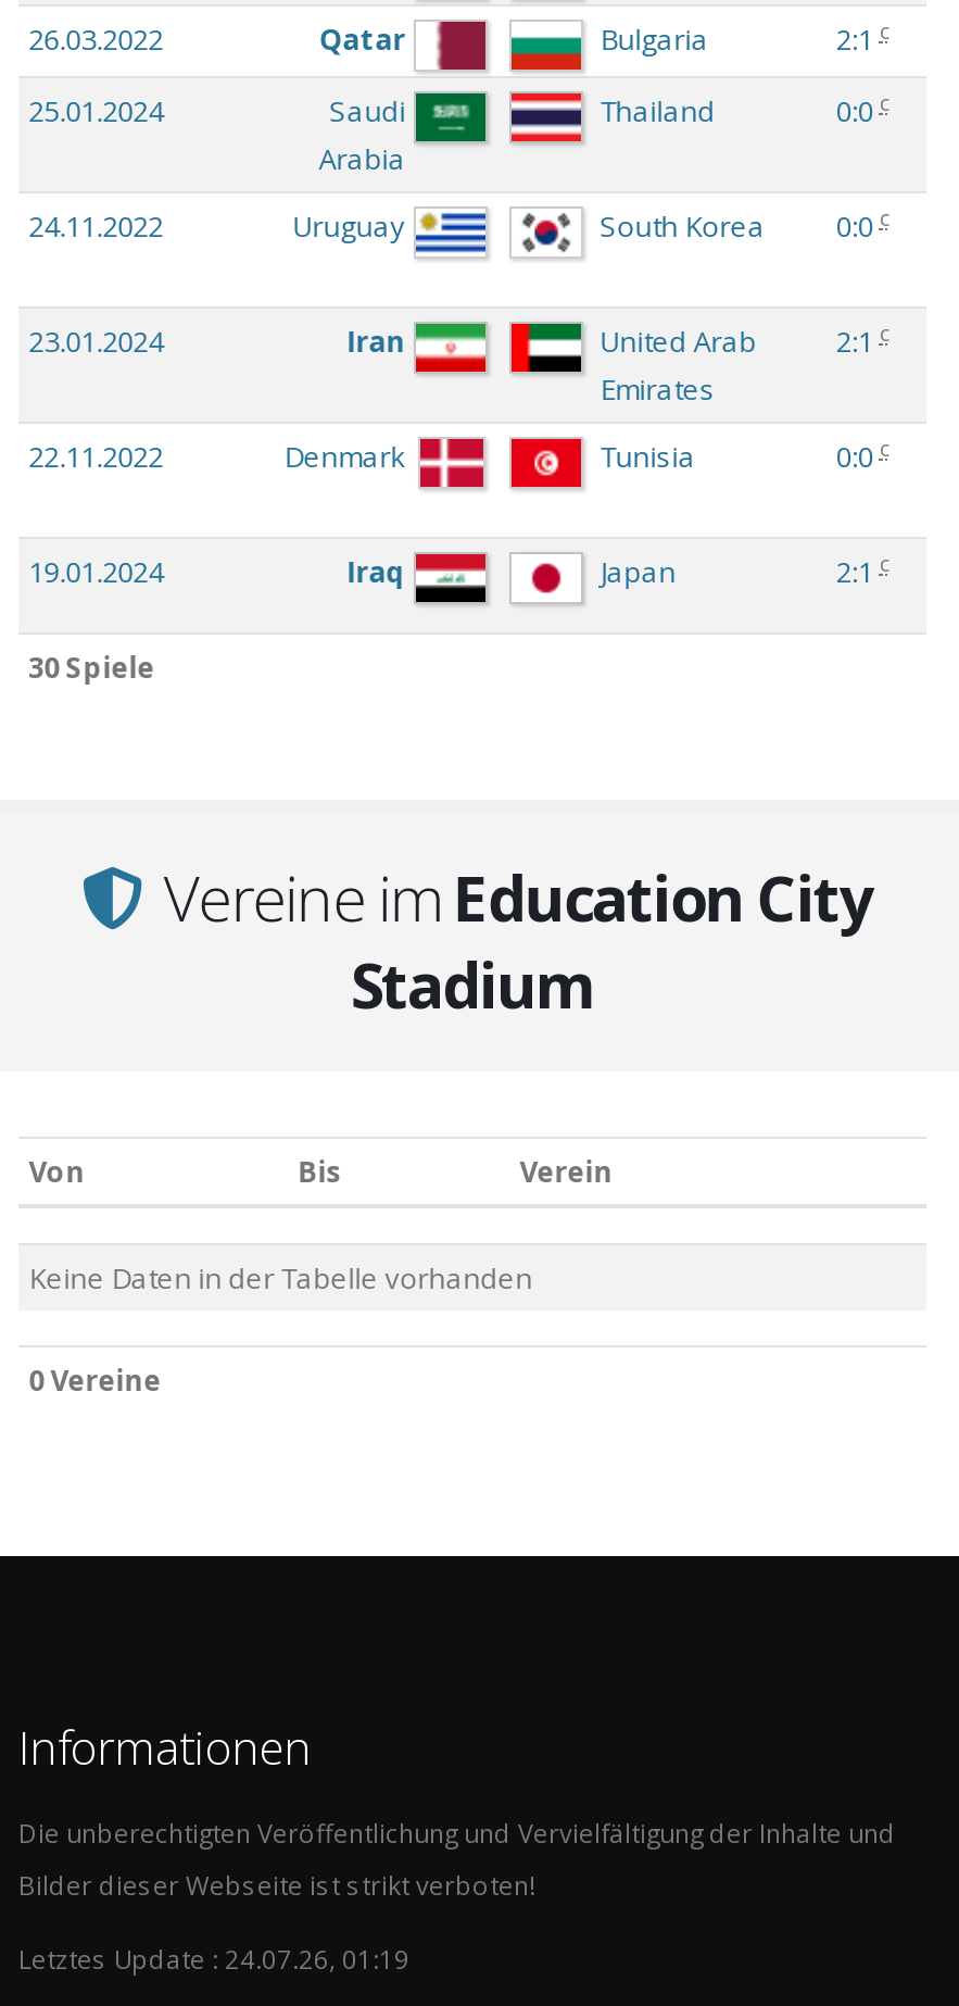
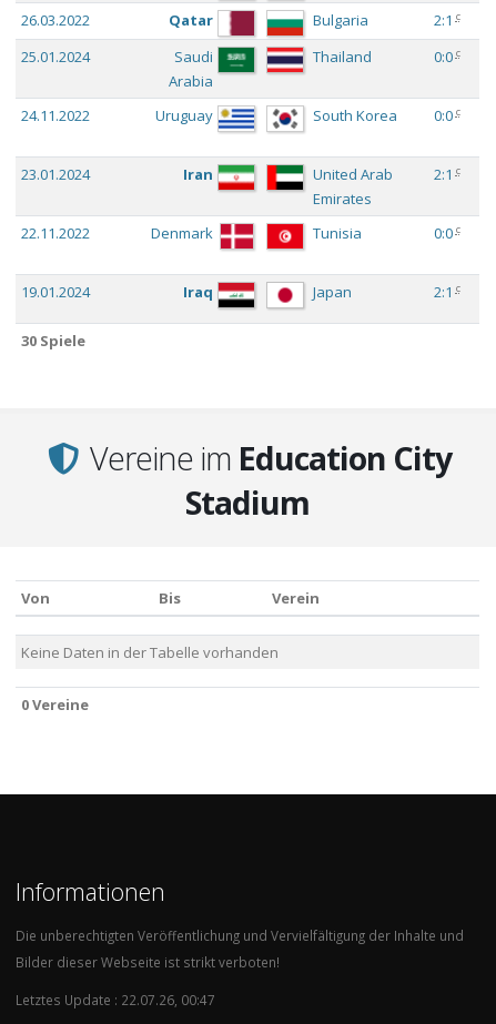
[18,1941,409,1976] Letztes Update : 24.07.26, 01:19 -> [16,991,215,1008] Letztes Update : 22.07.26, 00:47

